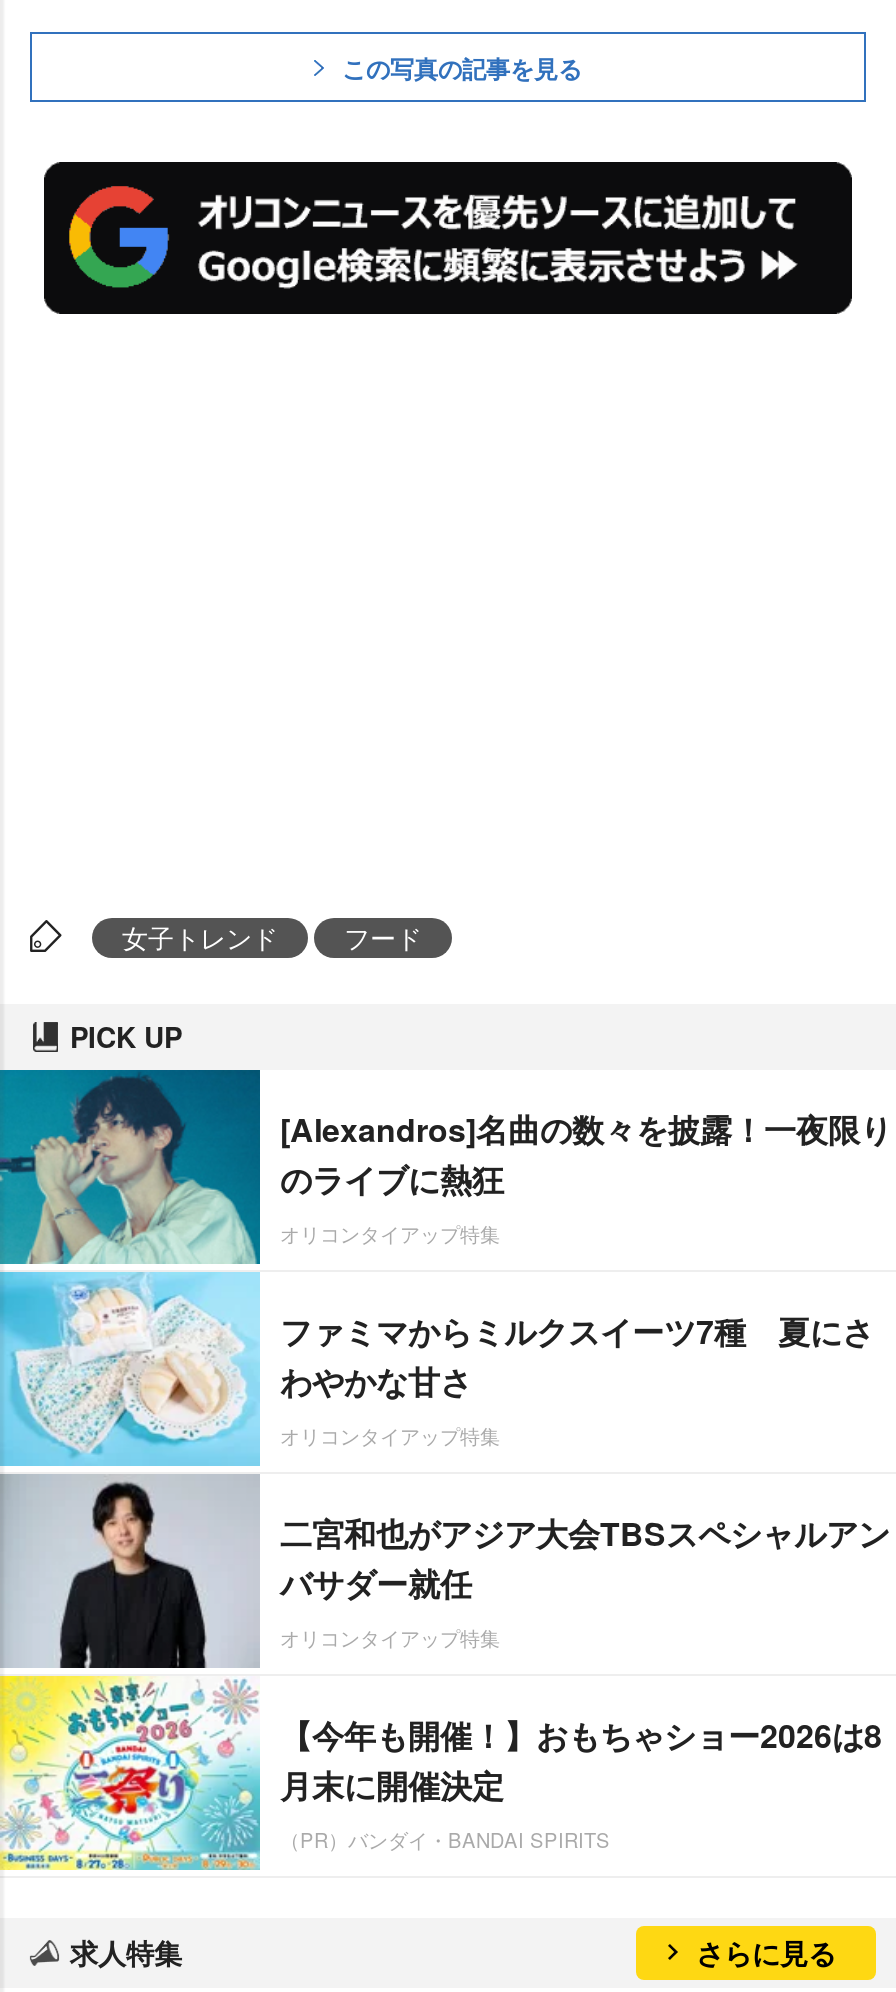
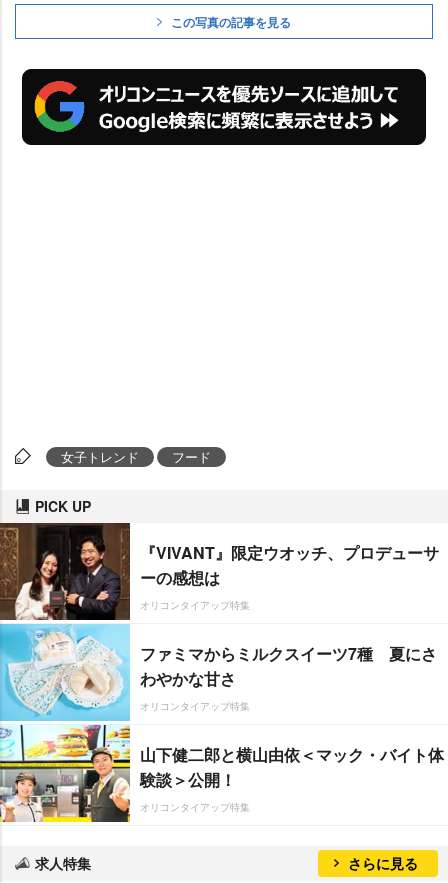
[6,1068,892,1266] [image] | [Alexandros]名曲の数々を披露！一夜限り | のライブに熱狂 -> [3,522,439,621] [image] | 『VIVANT』限定ウオッチ、プロデューサ | ーの感想は
[6,1474,890,1872] [image] | 二宮和也がアジア大会TBSスペシャルアン | バサダー就任 -> [3,725,444,823] [image] | 山下健二郎と横山由依＜マック・バイト体 | 験談＞公開！
[280,1711,882,1853] 【今年も開催！】おもちゃショー2026は8 | 月末に開催決定 | （PR）バンダイ・BANDAI SPIRITS -> none

